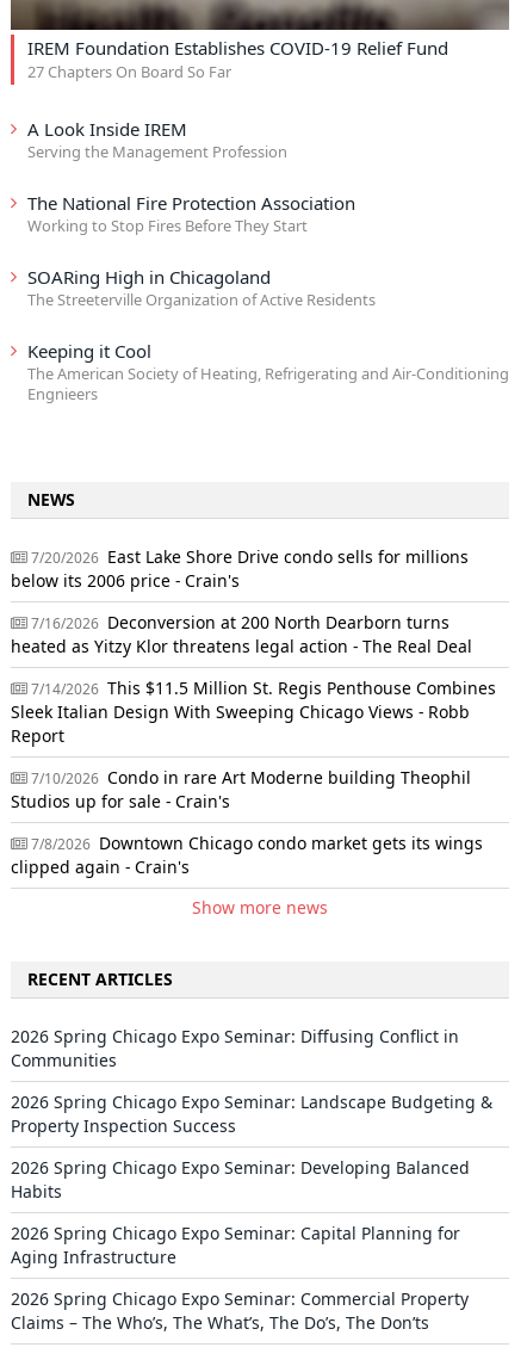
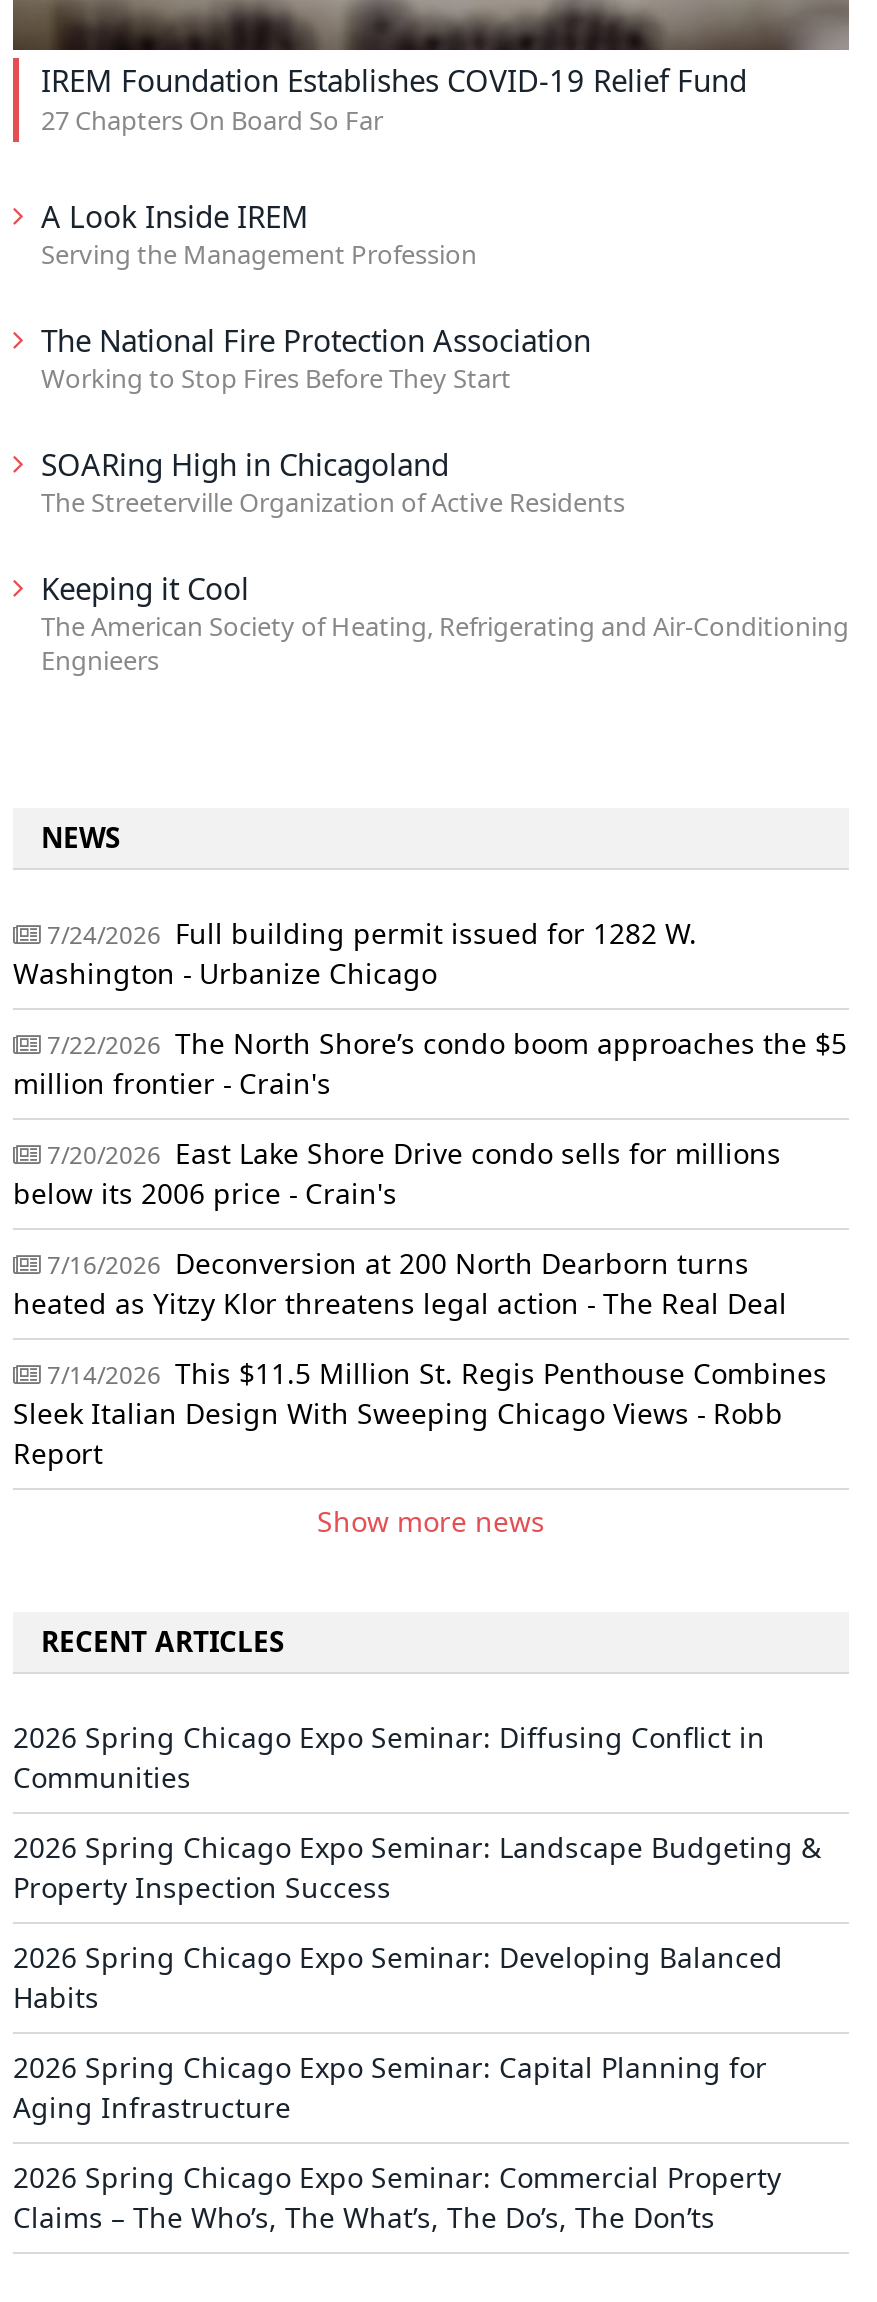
none -> [13,915,847,1103] 7/24/2026 Full building permit issued for 1282 W. | Washington - Urbanize Chicago | 7/22/2026 The North Shore’s condo boom approaches the $5 | million frontier - Crain's
moved [11,546,496,747] -> [13,1135,827,1473]: 7/20/2026 East Lake Shore Drive condo sells for millions | below its 2006 price - Crain's | 7/16/2026 Deconversion at 200 North Dearborn turns | heated as Yitzy Klor threatens legal action - The Real Deal | 7/14/2026 This $11.5 Million St. Regis Penthouse Combines | Sleek Italian Design With Sweeping Chicago Views - Robb | Report
[11,766,483,878] 7/10/2026 Condo in rare Art Moderne building Theophil | Studios up for sale - Crain's | 7/8/2026 Downtown Chicago condo market gets its wings | clipped again - Crain's -> none

